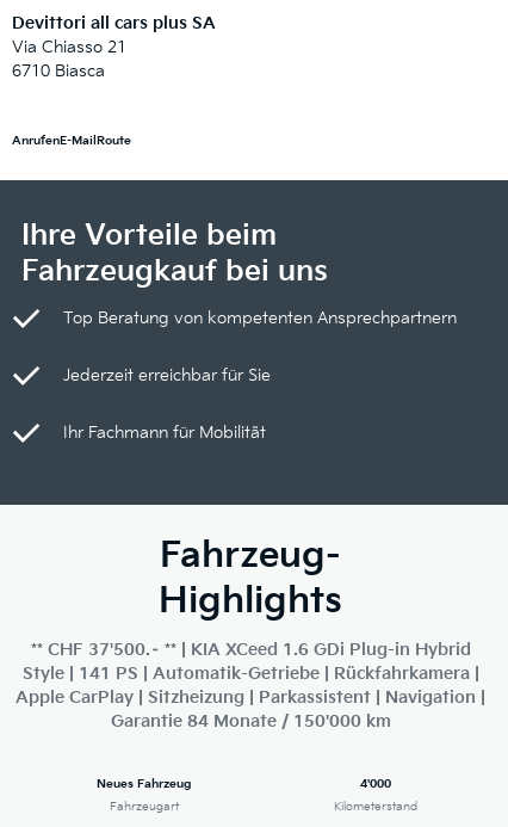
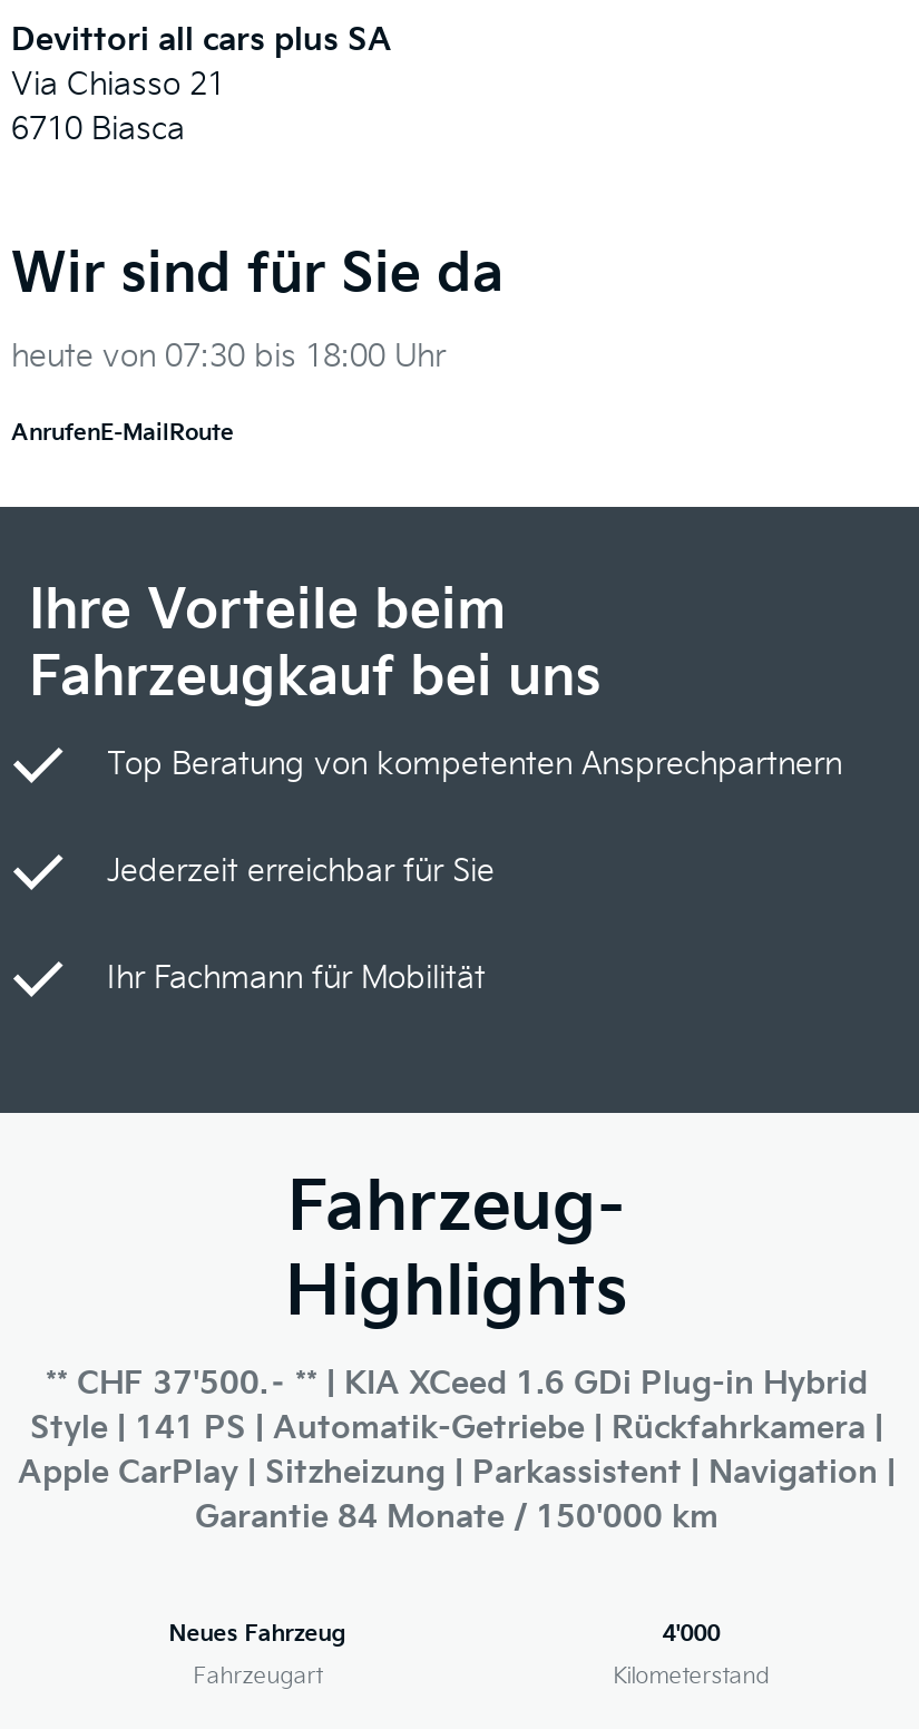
none -> [11,241,504,375] Wir sind für Sie da | heute von 07:30 bis 18:00 Uhr

